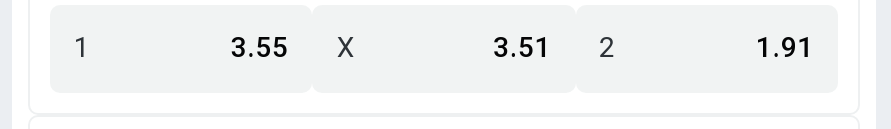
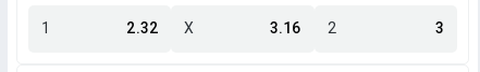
[231,31,355,63] 3.55 X -> [127,19,194,37] 2.32 X
[493,31,616,63] 3.51 2 -> [270,19,336,37] 3.16 2
[756,31,814,63] 1.91 -> [435,19,444,37] 3

